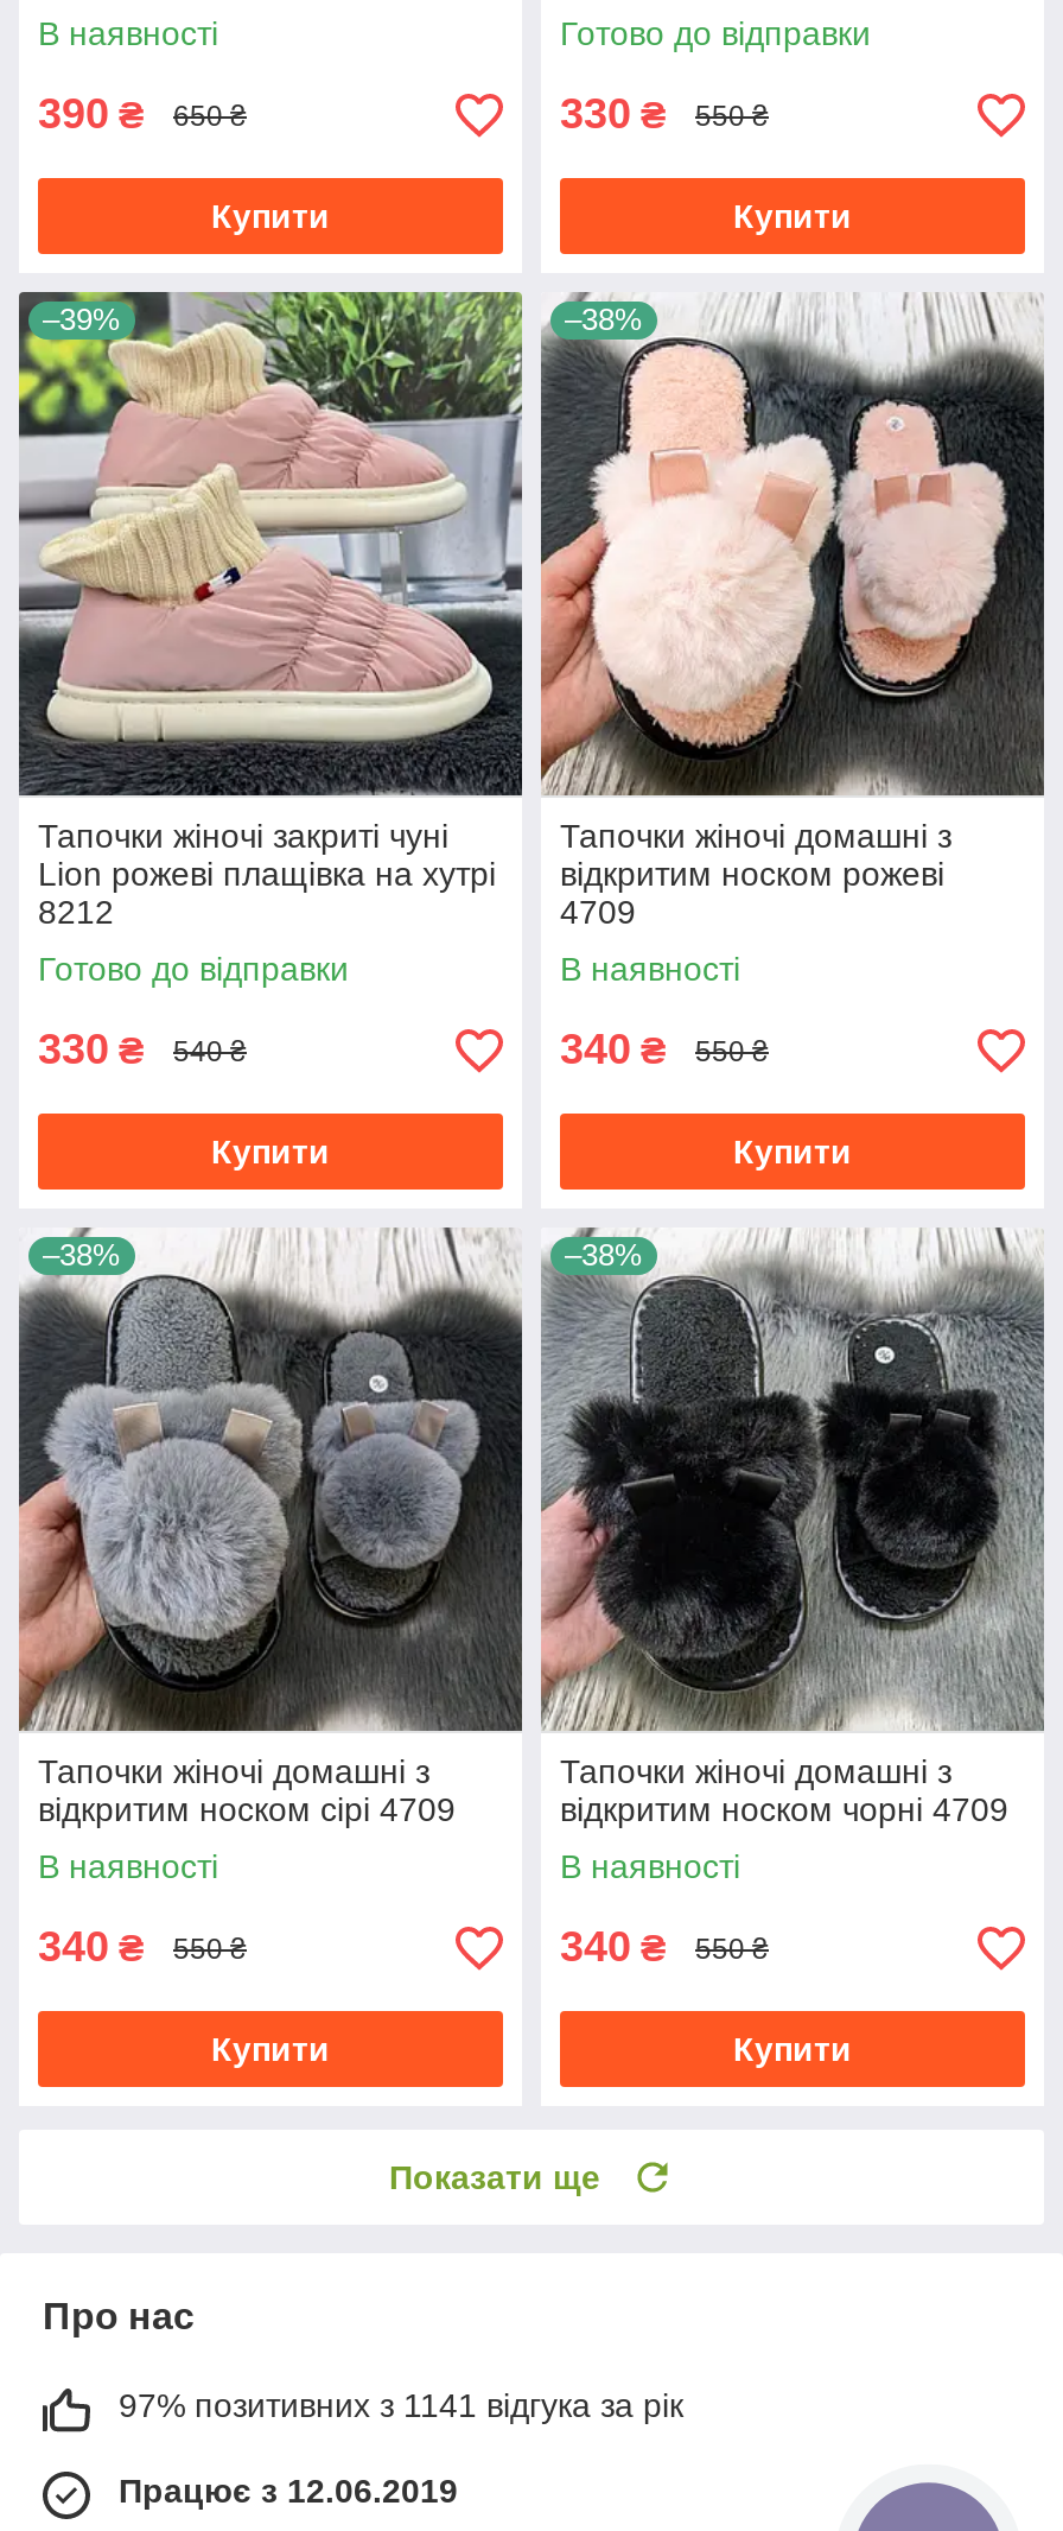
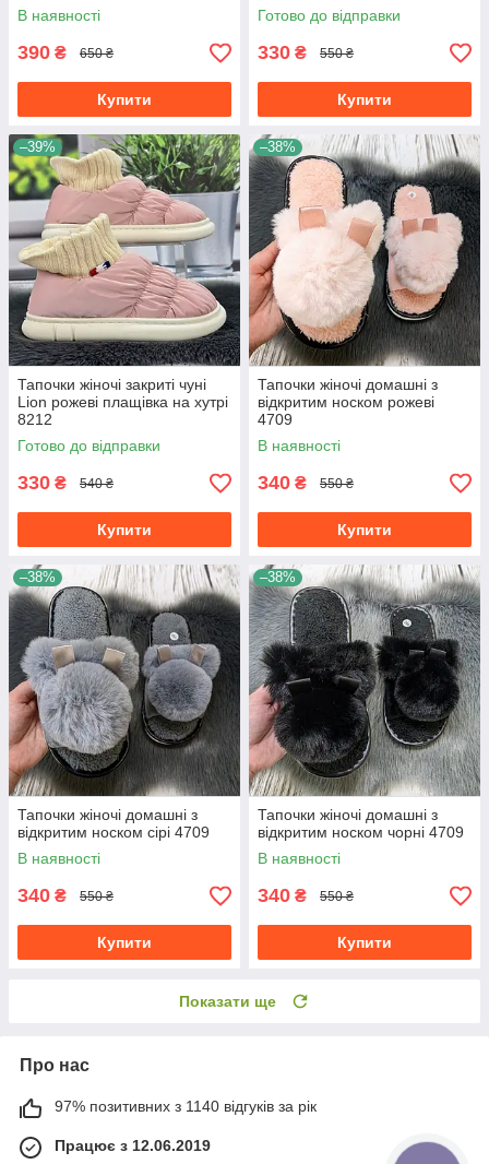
[119,2387,683,2425] 97% позитивних з 1141 відгука за рік -> [55,1098,317,1115] 97% позитивних з 1140 відгуків за рік

